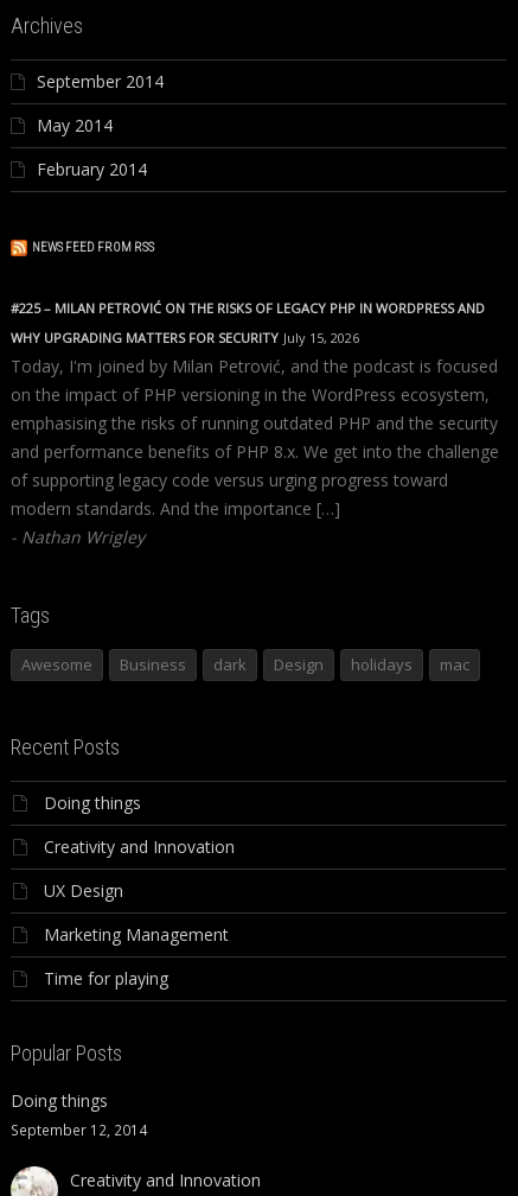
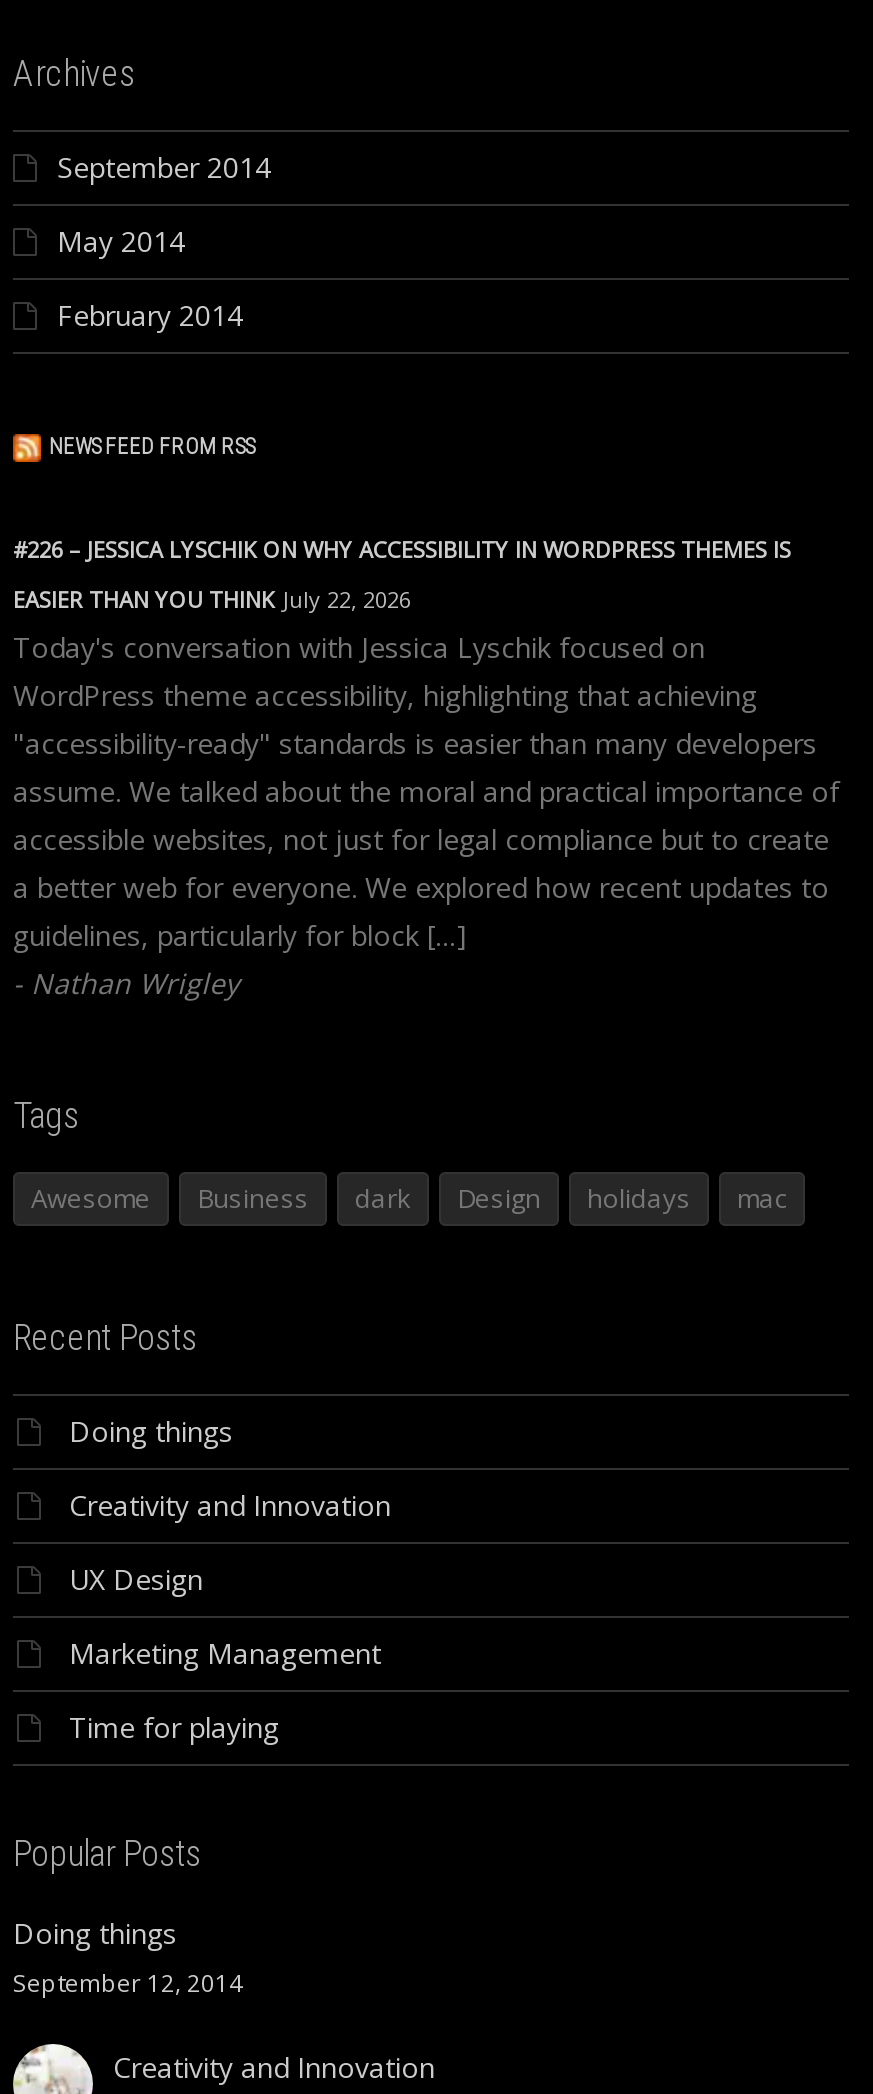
[11,299,485,316] #225 – MILAN PETROVIĆ ON THE RISKS OF LEGACY PHP IN WORDPRESS AND -> [13,533,791,563] #226 – JESSICA LYSCHIK ON WHY ACCESSIBILITY IN WORDPRESS THEMES IS
[11,328,499,519] WHY UPGRADING MATTERS FOR SECURITY July 15, 2026 | Today, I'm joined by Milan Petrović, and the podcast is focused | on the impact of PHP versioning in the WordPress ecosystem, | emphasising the risks of running outdated PHP and the security | and performance benefits of PHP 8.x. We get into the challenge | of supporting legacy code versus urging progress toward | modern standards. And the importance […] -> [13,583,839,953] EASIER THAN YOU THINK July 22, 2026 | Today's conversation with Jessica Lyschik focused on | WordPress theme accessibility, highlighting that achieving | "accessibility-ready" standards is easier than many developers | assume. We talked about the moral and practical importance of | accessible websites, not just for legal compliance but to create | a better web for everyone. We explored how recent updates to | guidelines, particularly for block […]

